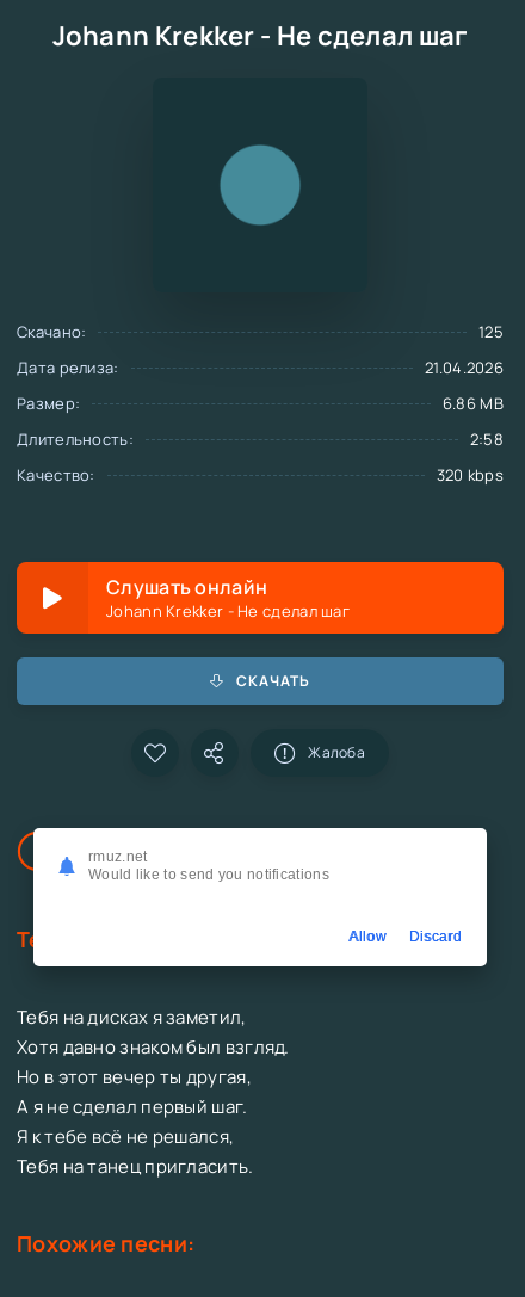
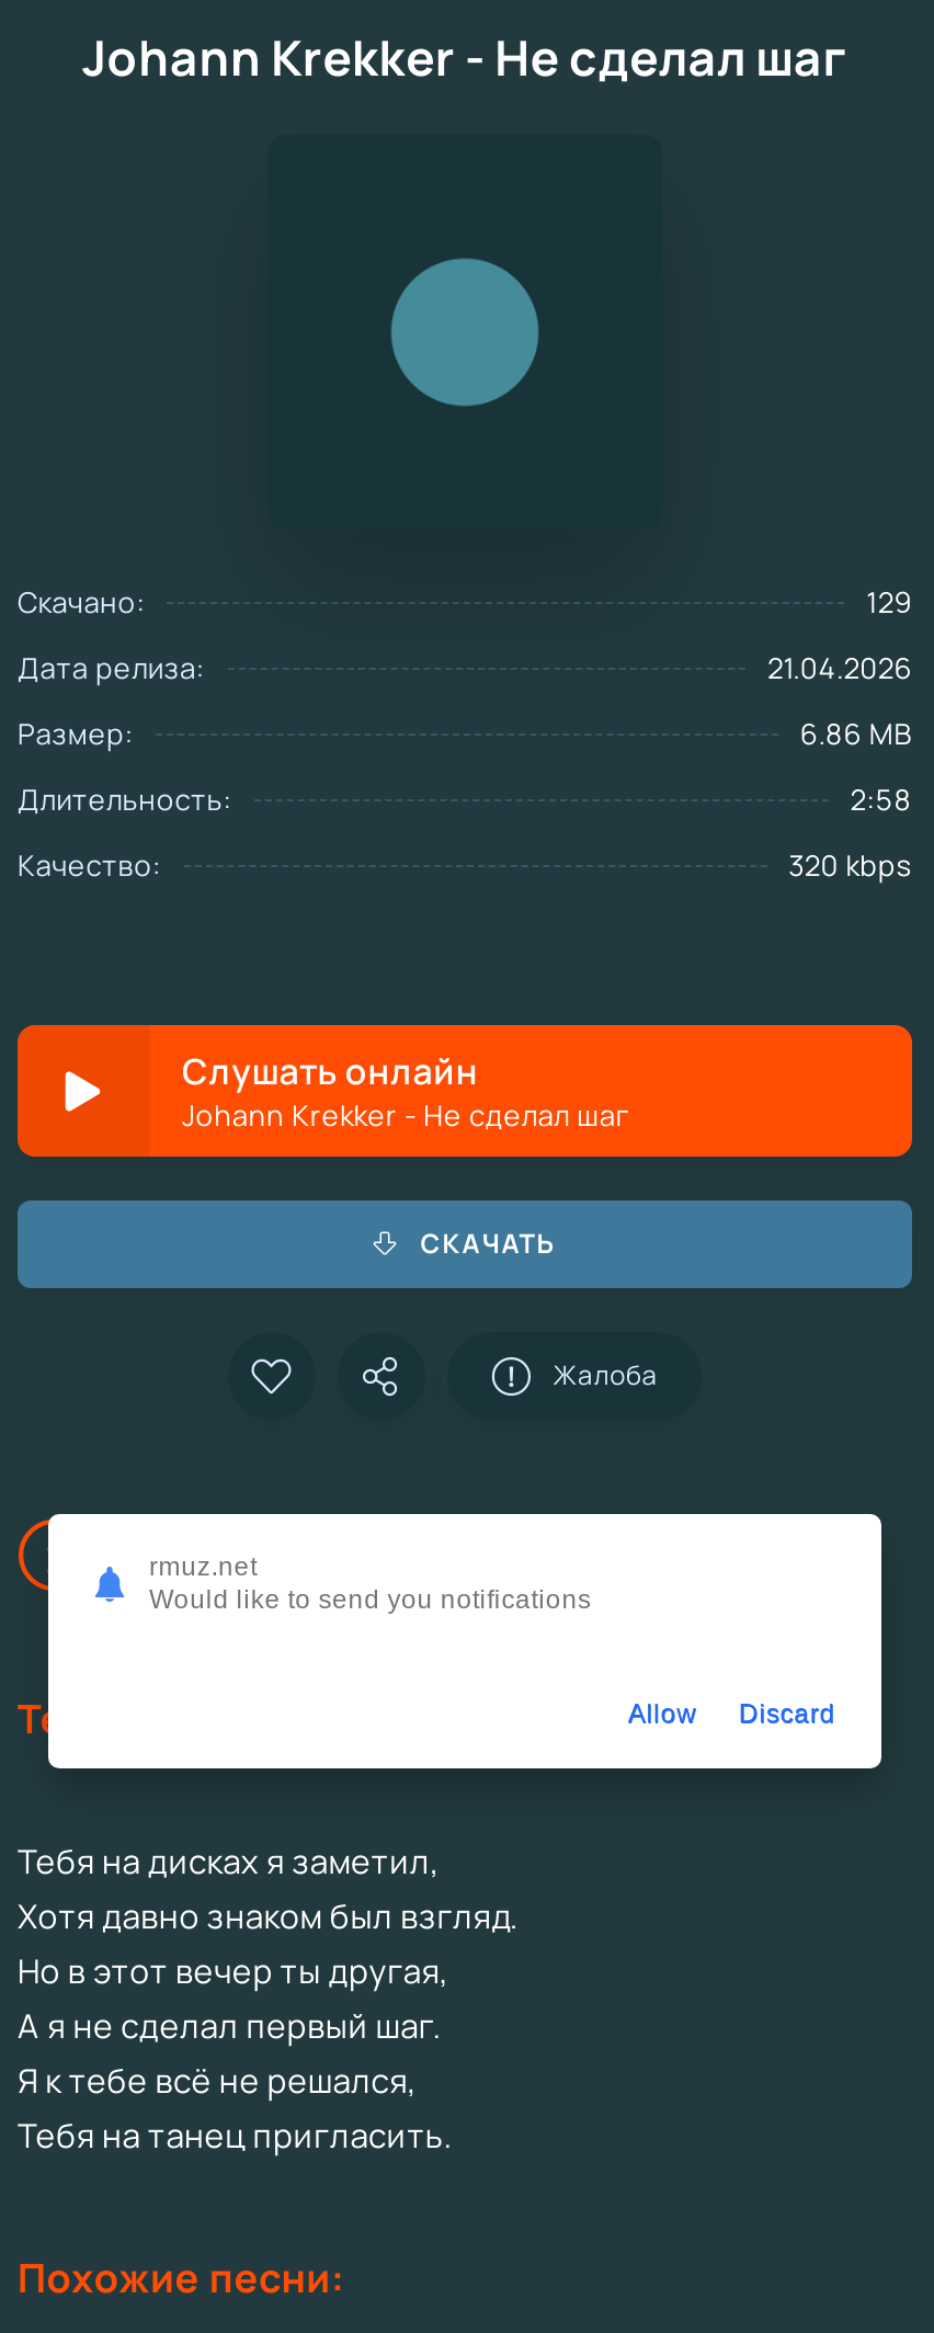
[479,321,504,342] 125 -> [866,582,912,622] 129

